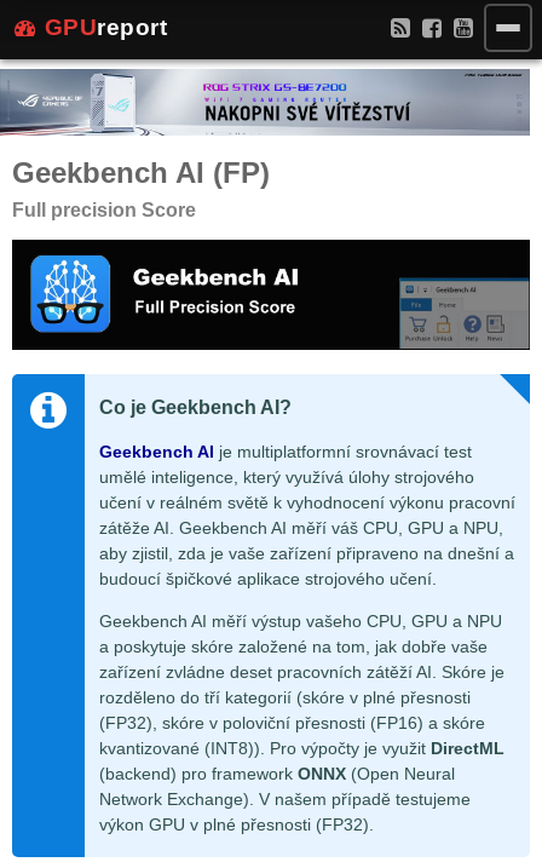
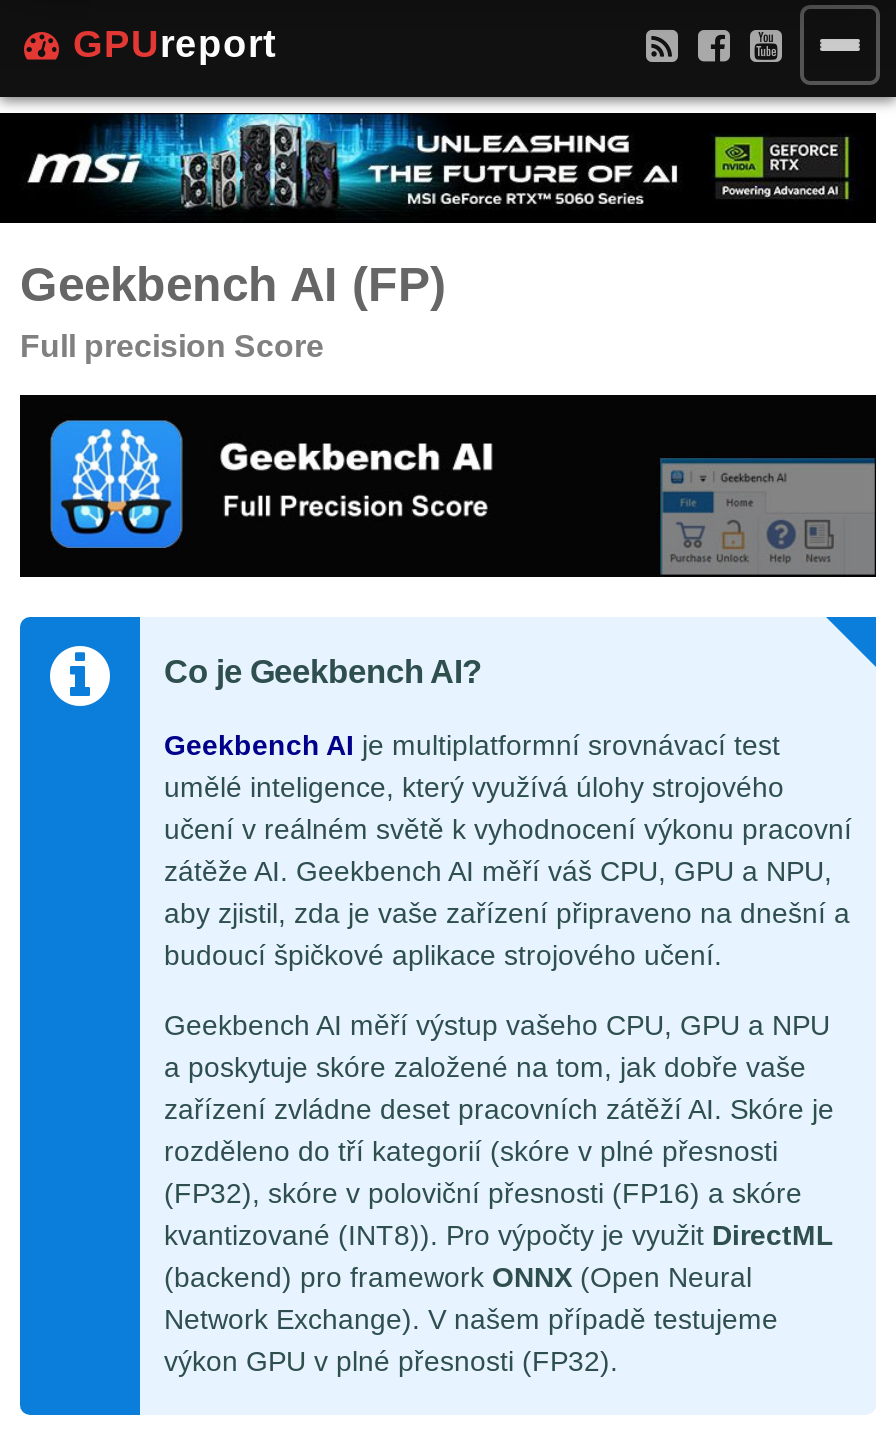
[4,69,529,136] [image] -> [6,111,876,225] [image]

